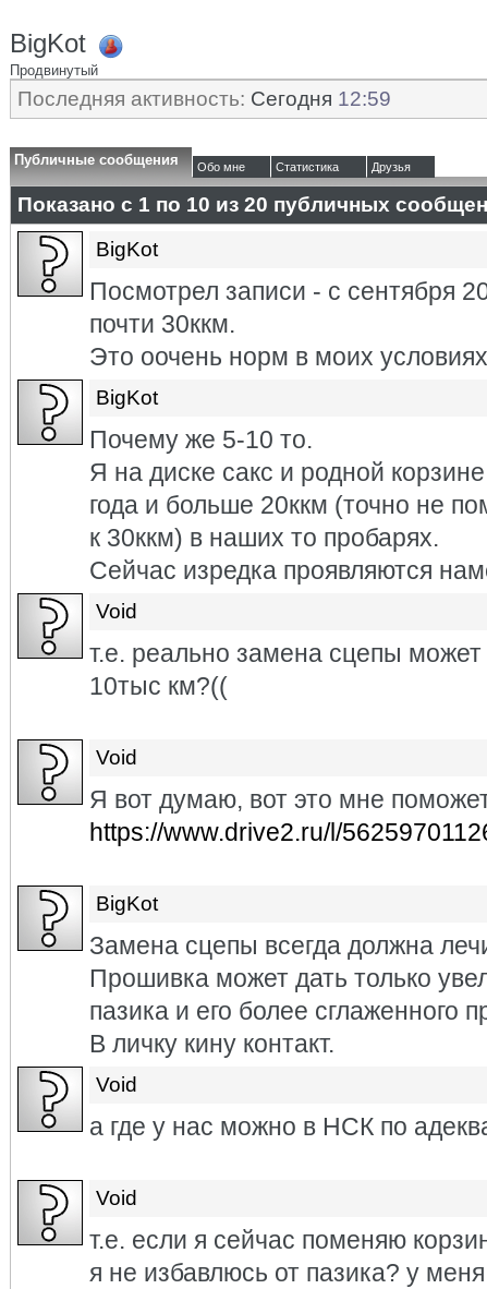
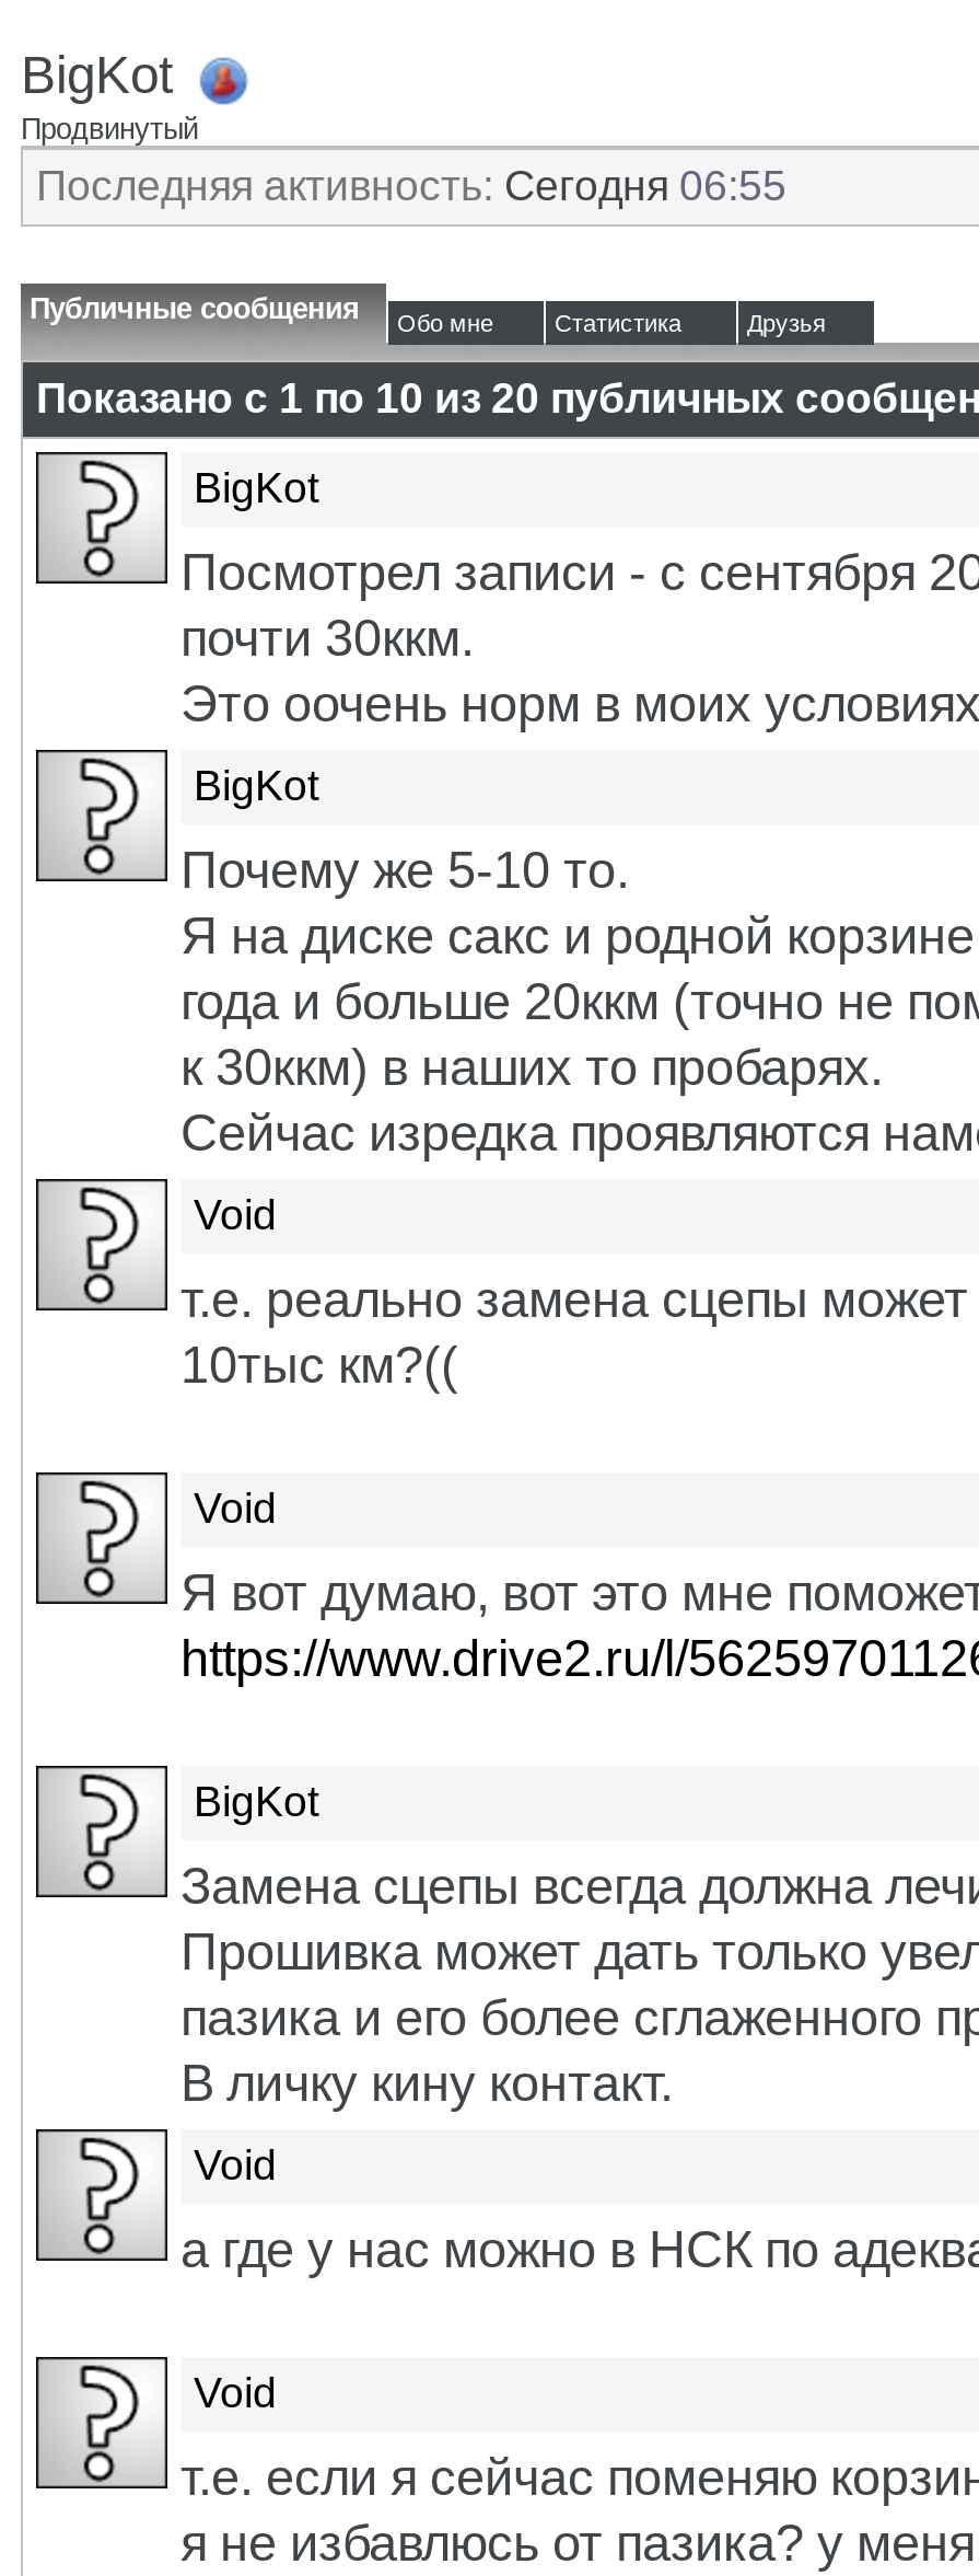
[17,87,391,110] Последняя активность: Сегодня 12:59 -> [36,163,786,209] Последняя активность: Сегодня 06:55

